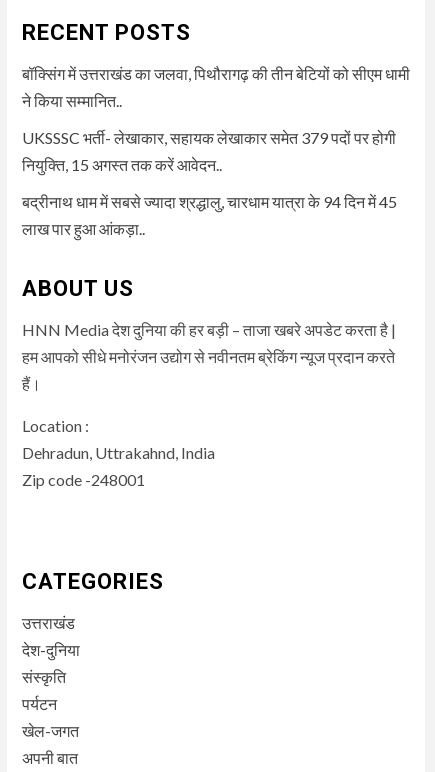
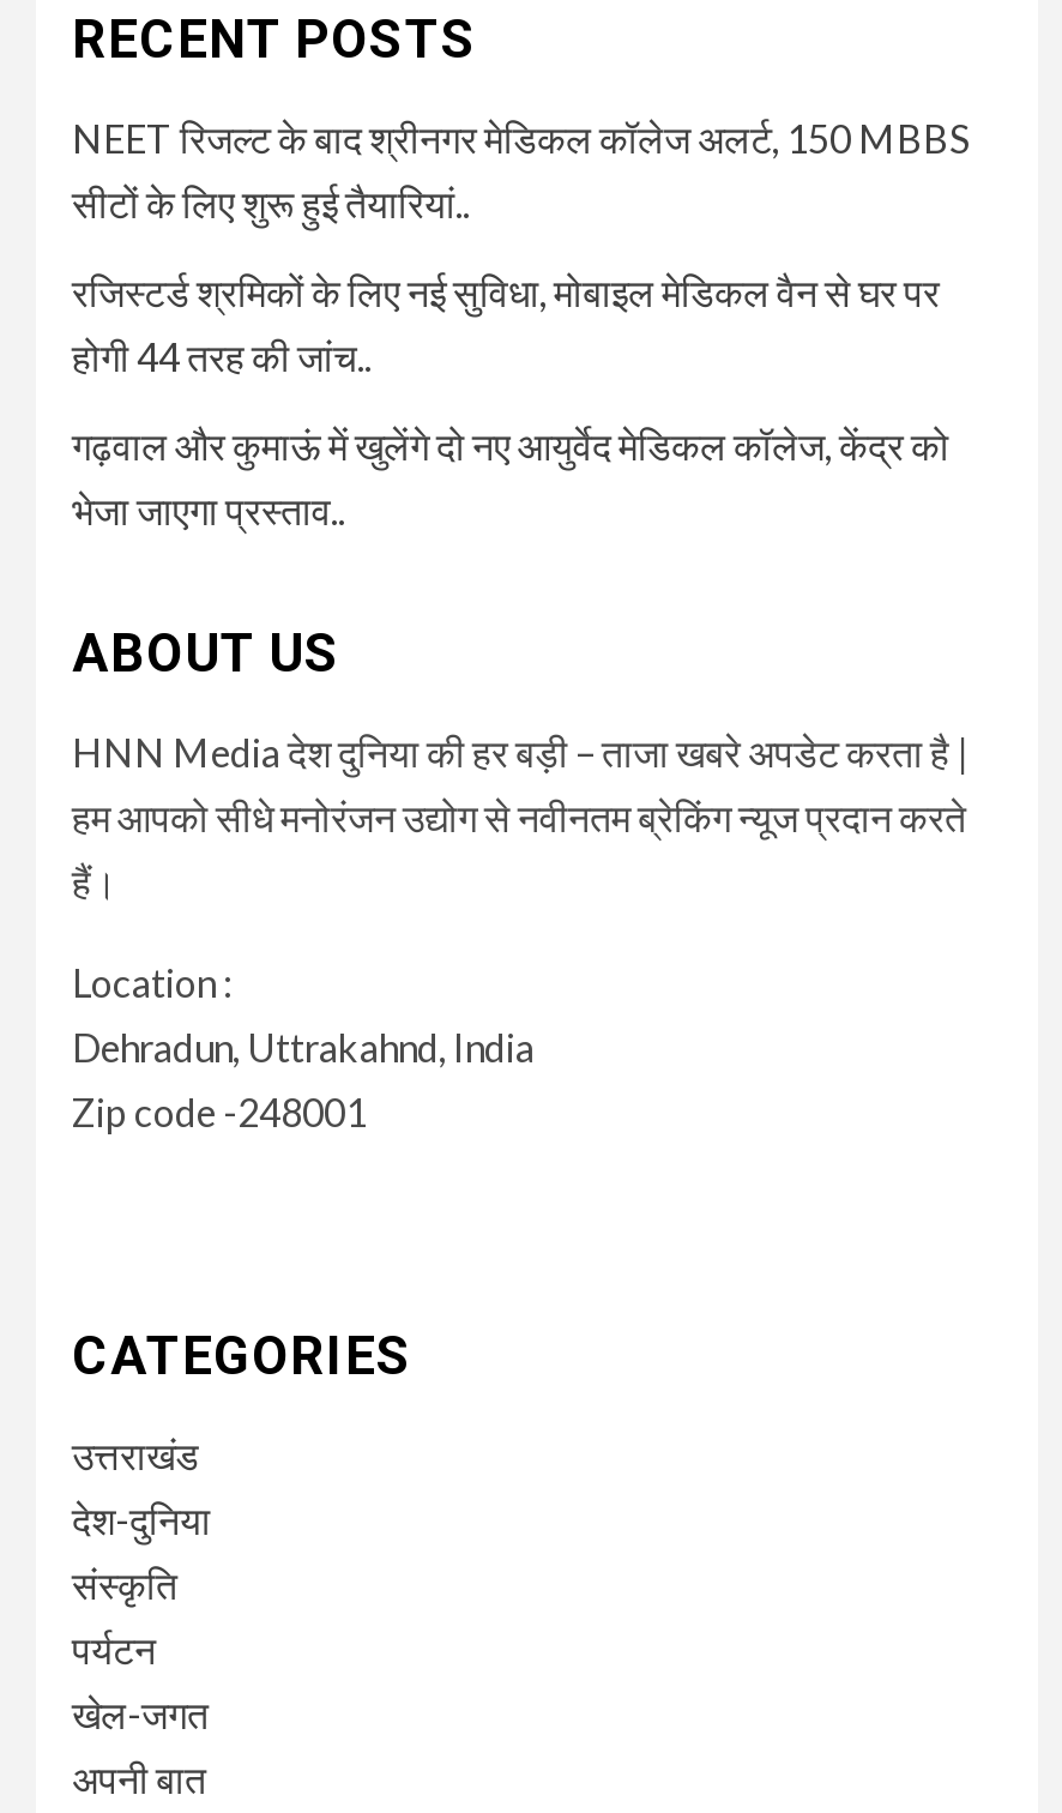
[22,64,410,110] बॉक्सिंग में उत्तराखंड का जलवा, पिथौरागढ़ की तीन बेटियों को सीएम धामी | ने किया सम्मानित.. -> [72,116,969,226] NEET रिजल्ट के बाद श्रीनगर मेडिकल कॉलेज अलर्ट, 150 MBBS | सीटों के लिए शुरू हुई तैयारियां..
[22,128,396,174] UKSSSC भर्ती- लेखाकार, सहायक लेखाकार समेत 379 पदों पर होगी | नियुक्ति, 15 अगस्त तक करें आवेदन.. -> [72,270,940,380] रजिस्टर्ड श्रमिकों के लिए नई सुविधा, मोबाइल मेडिकल वैन से घर पर | होगी 44 तरह की जांच..
[22,192,397,238] बद्रीनाथ धाम में सबसे ज्यादा श्रद्धालु, चारधाम यात्रा के 94 दिन में 45 | लाख पार हुआ आंकड़ा.. -> [72,423,949,533] गढ़वाल और कुमाऊं में खुलेंगे दो नए आयुर्वेद मेडिकल कॉलेज, केंद्र को | भेजा जाएगा प्रस्ताव..

